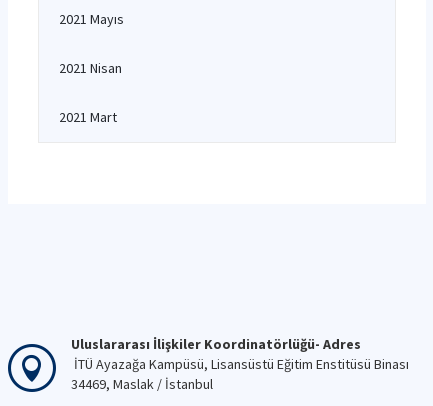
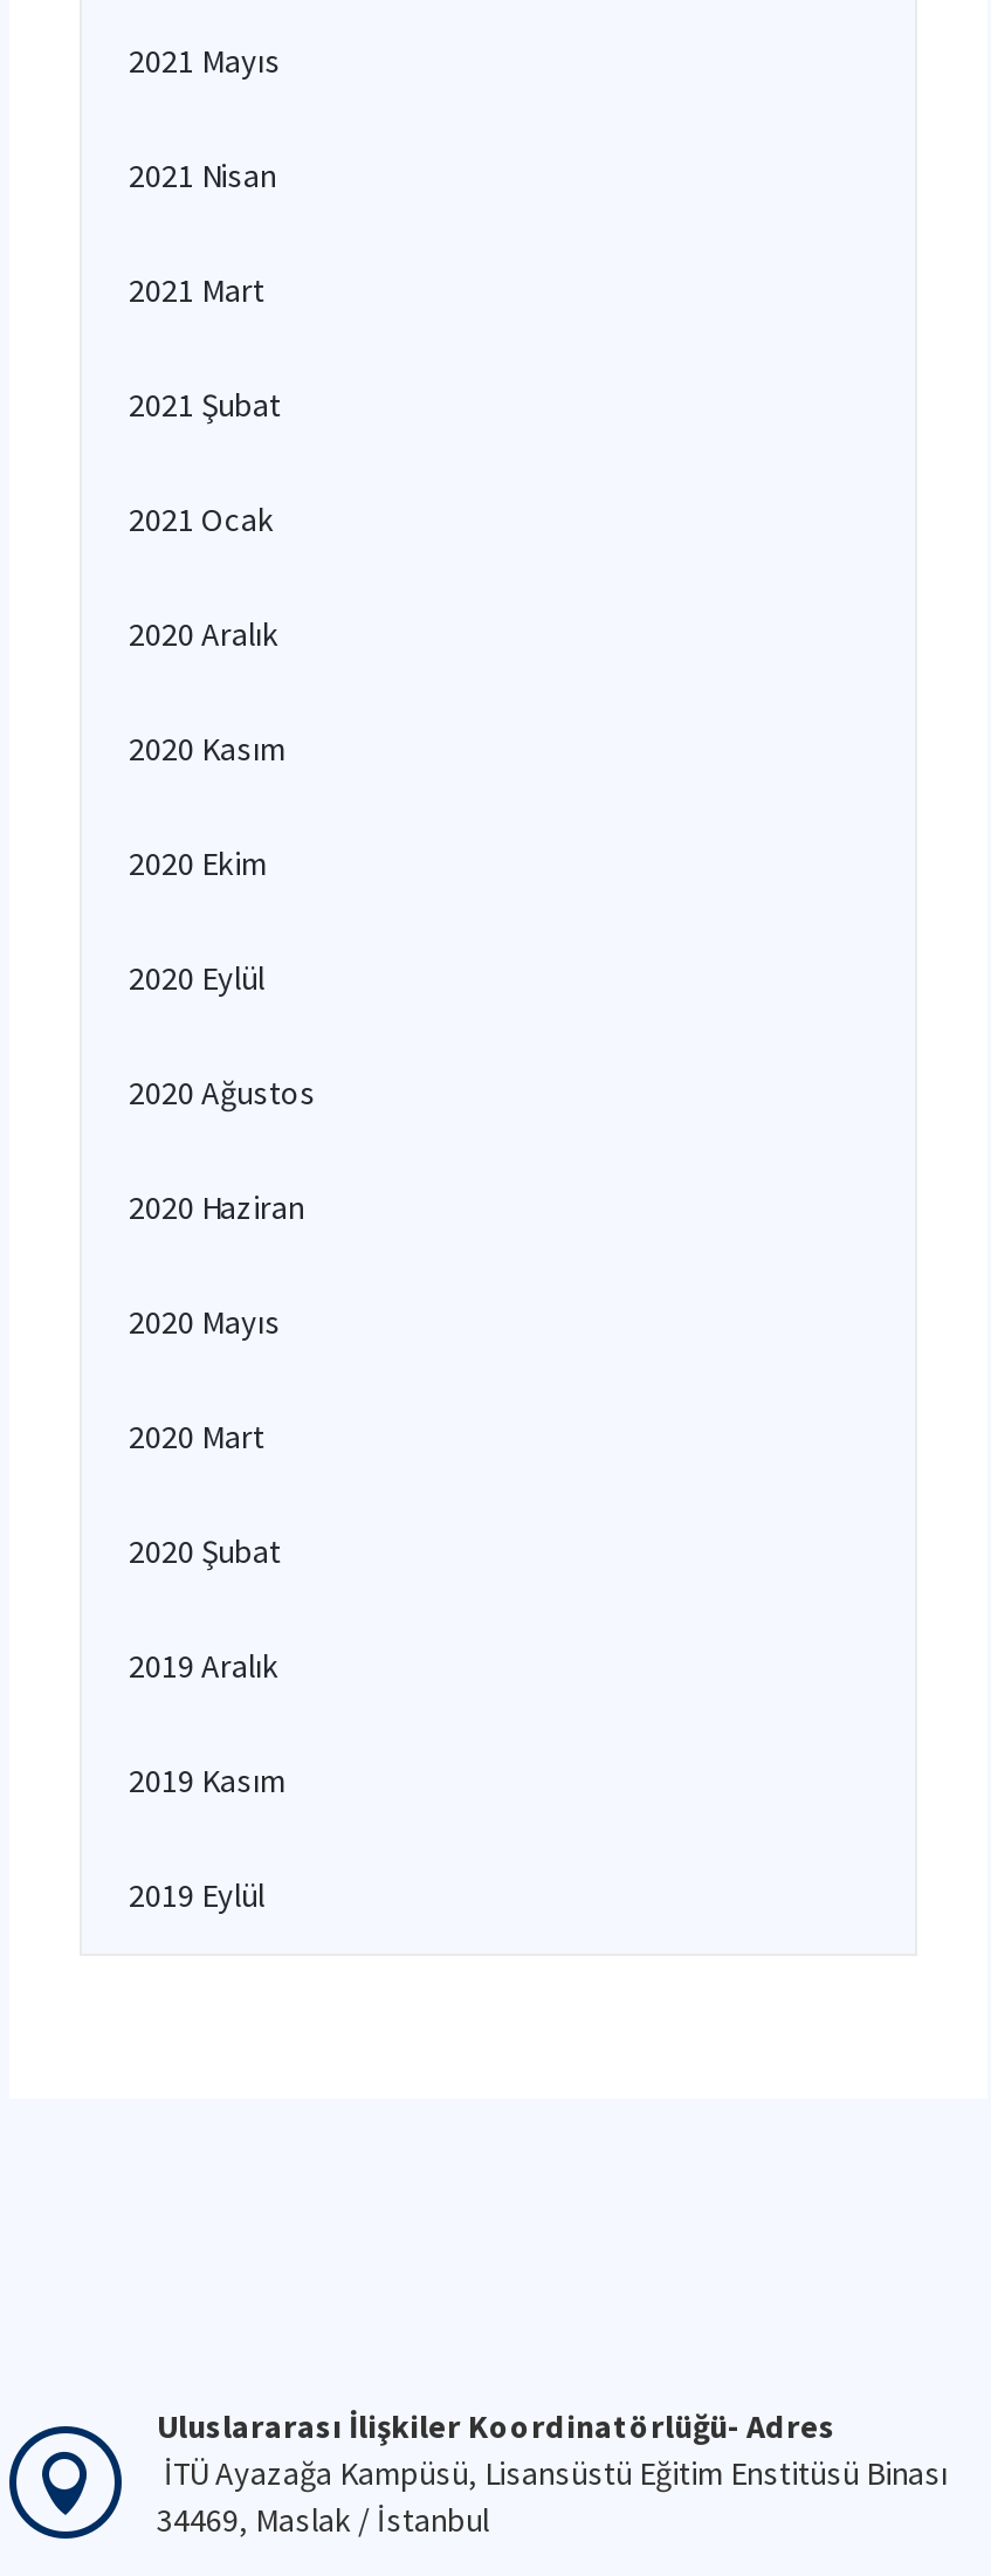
none -> [129,384,316,1916] 2021 Şubat | 2021 Ocak | 2020 Aralık | 2020 Kasım | 2020 Ekim | 2020 Eylül | 2020 Ağustos | 2020 Haziran | 2020 Mayıs | 2020 Mart | 2020 Şubat | 2019 Aralık | 2019 Kasım | 2019 Eylül

